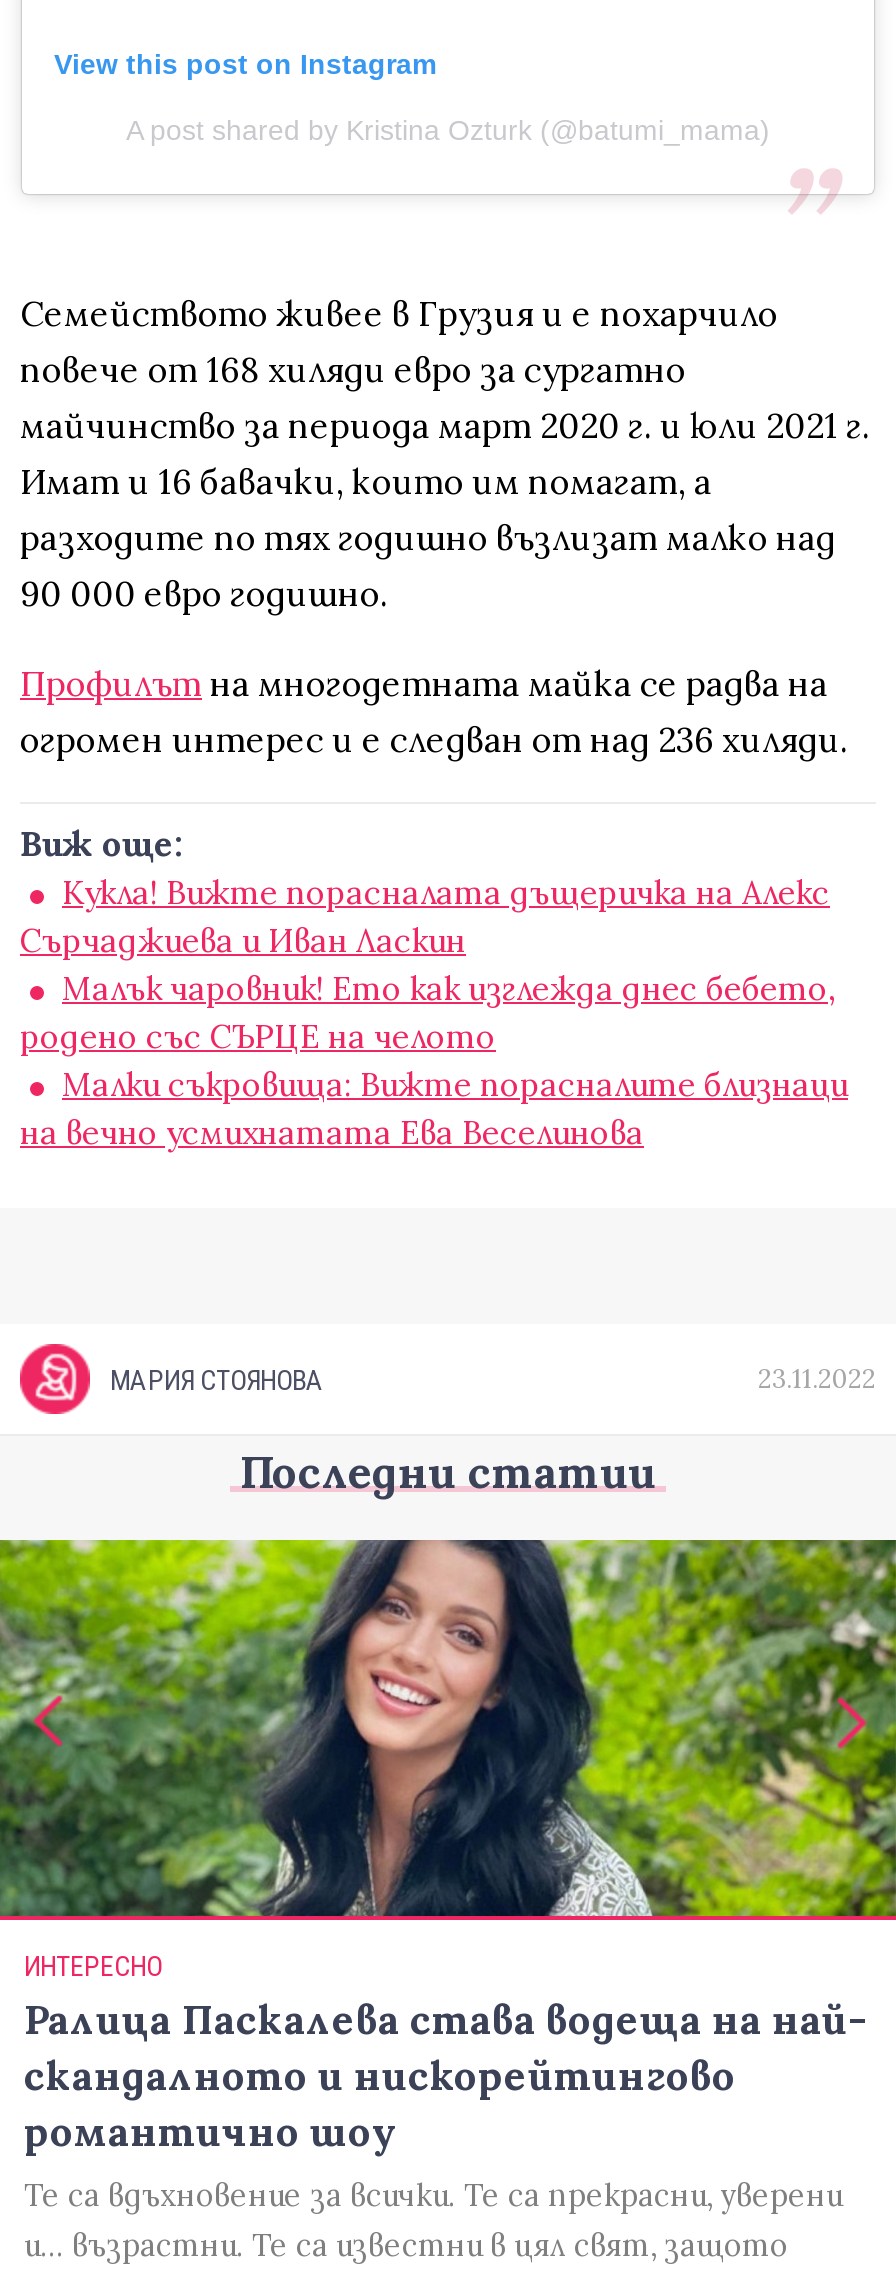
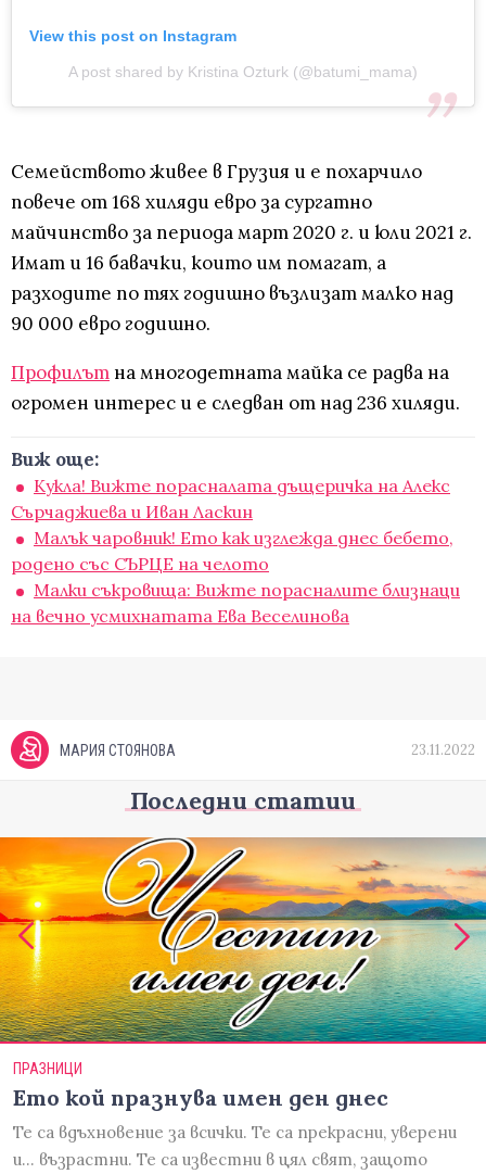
[6,1538,890,1918] [image] -> [3,836,483,1015] [image]
[24,1950,866,2156] ИНТЕРЕСНО | Ралица Паскалева става водеща на най- | скандалното и нискорейтингово | романтично шоу -> [13,1060,388,1111] ПРАЗНИЦИ | Ето кой празнува имен ден днес

